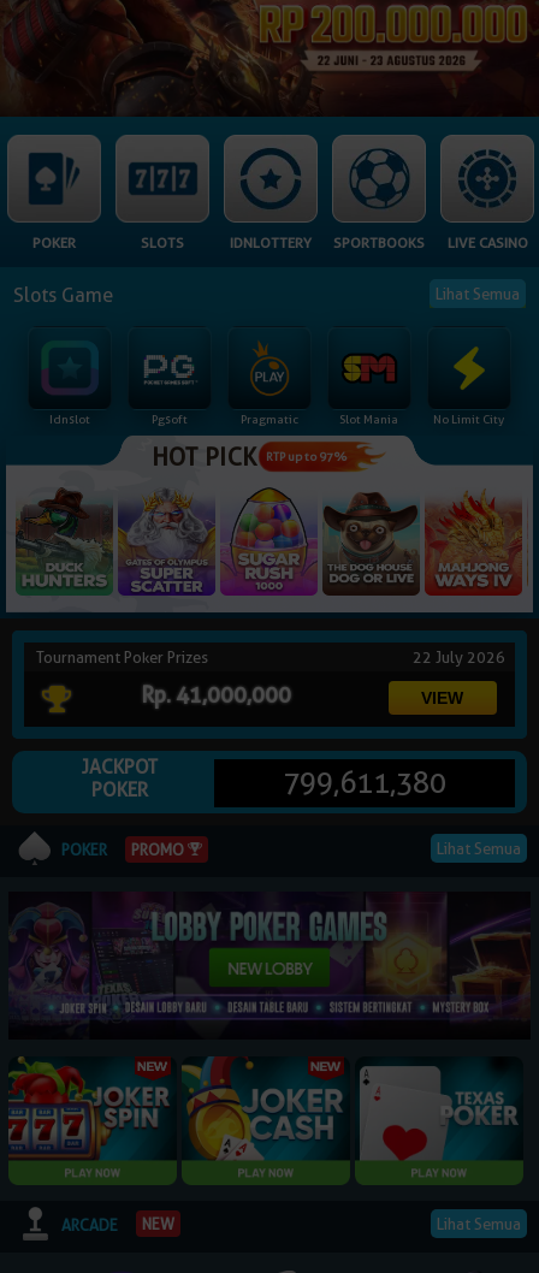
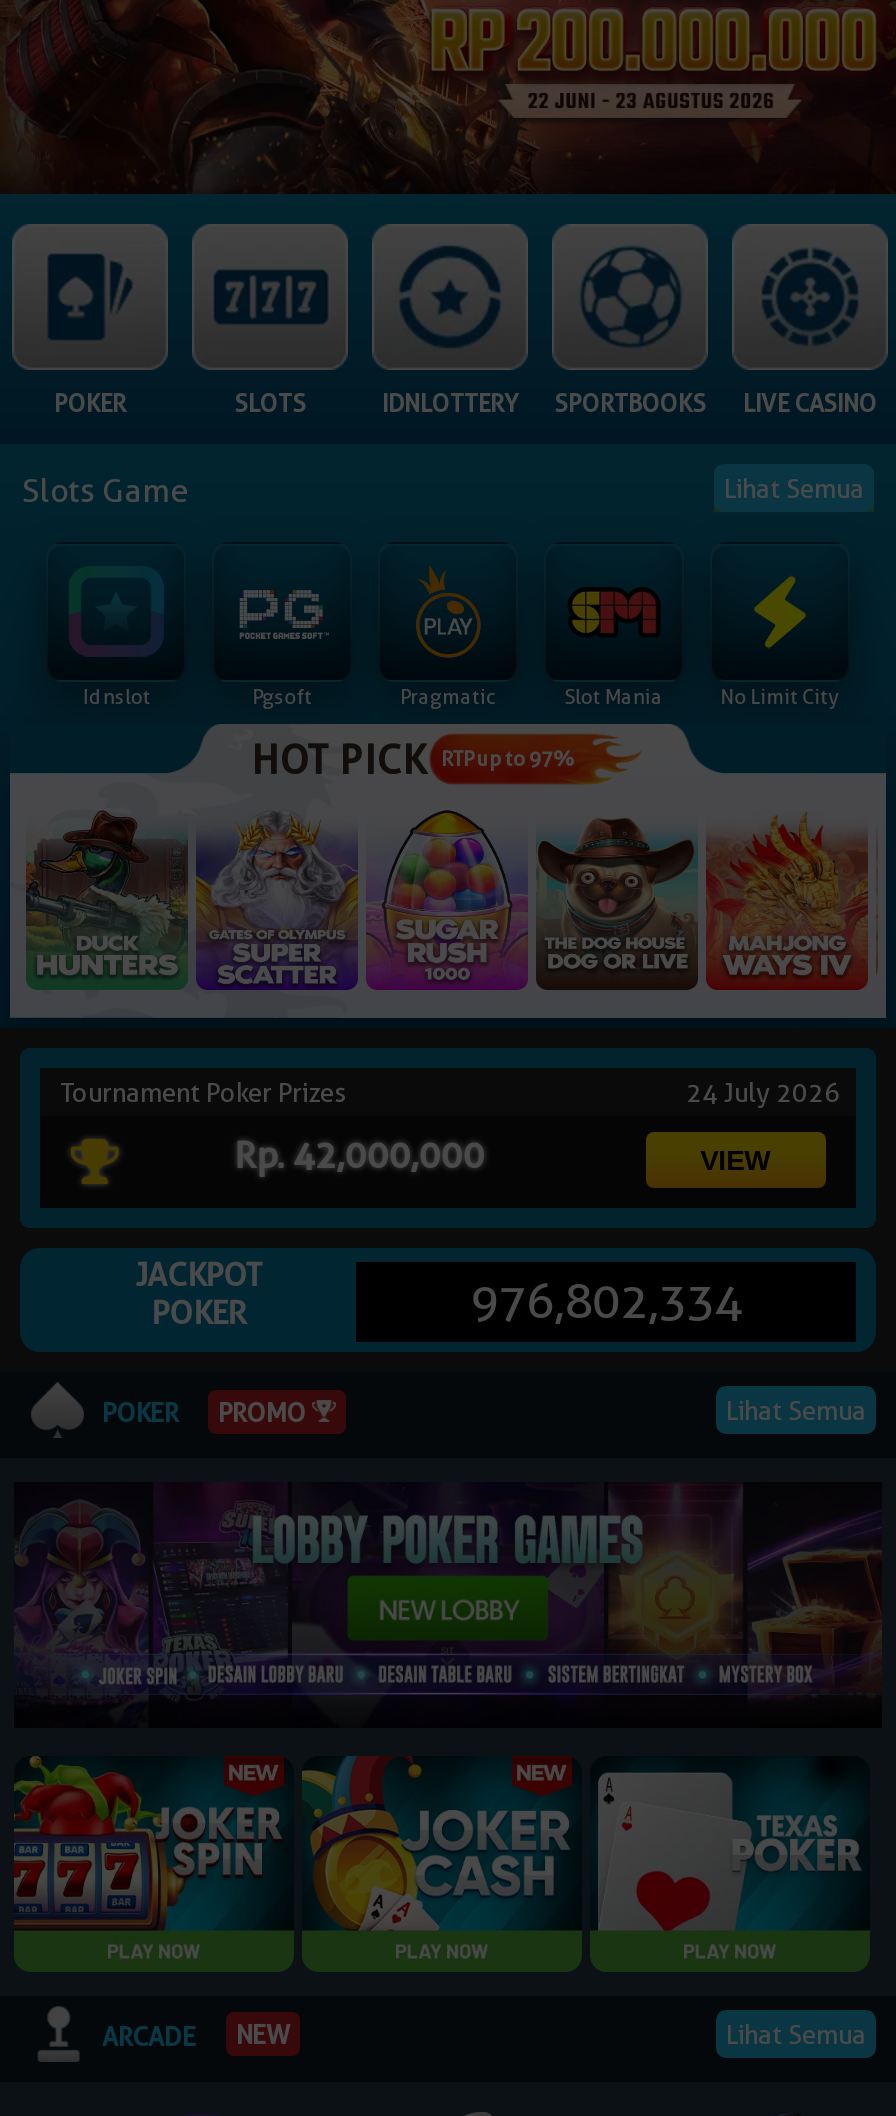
[413,648,509,667] 22 July 2026 -> [686,1077,846,1109] 24 July 2026
[141,683,291,708] Rp. 41,000,000 -> [234,1135,484,1177] Rp. 42,000,000
[283,766,447,801] 799,611,380 -> [470,1273,742,1331] 976,802,334

